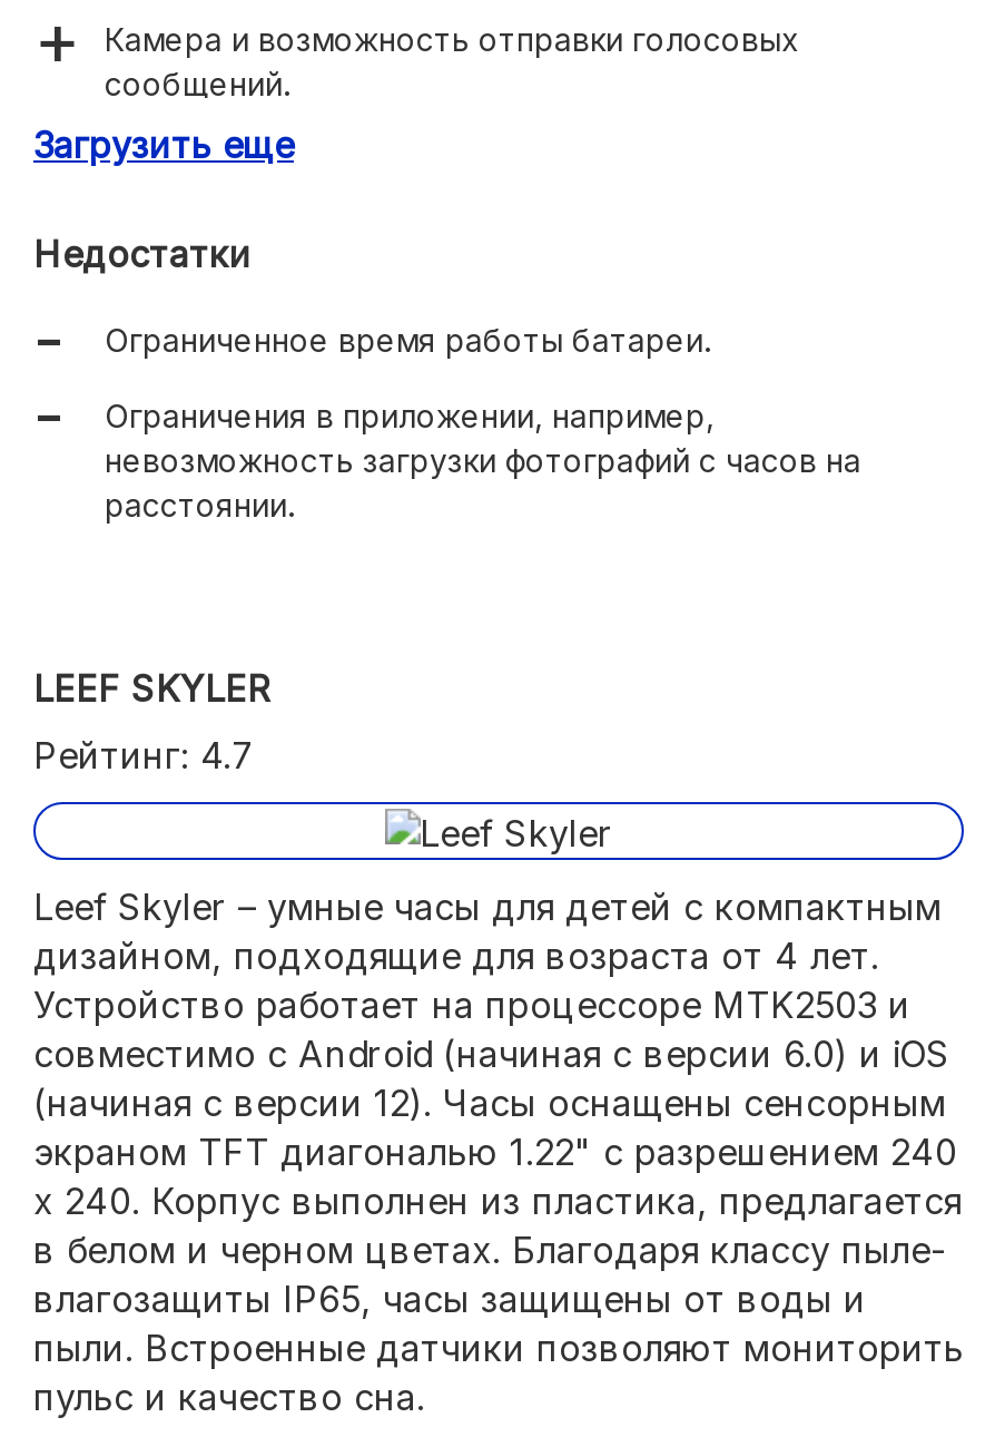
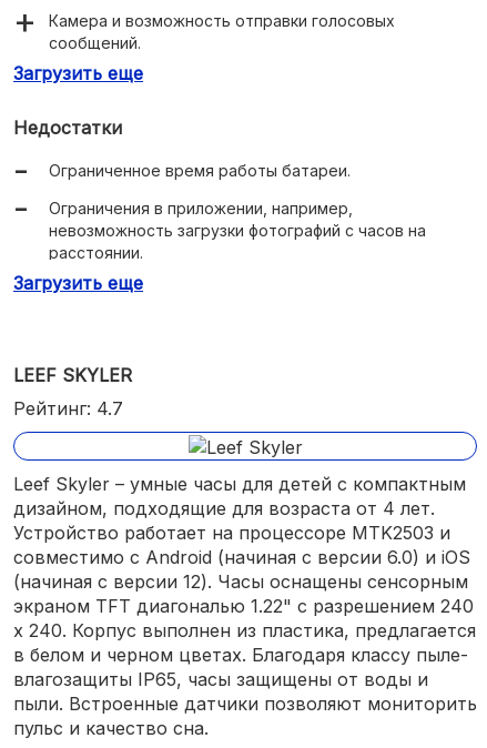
none -> [13,272,143,294] Загрузить еще

